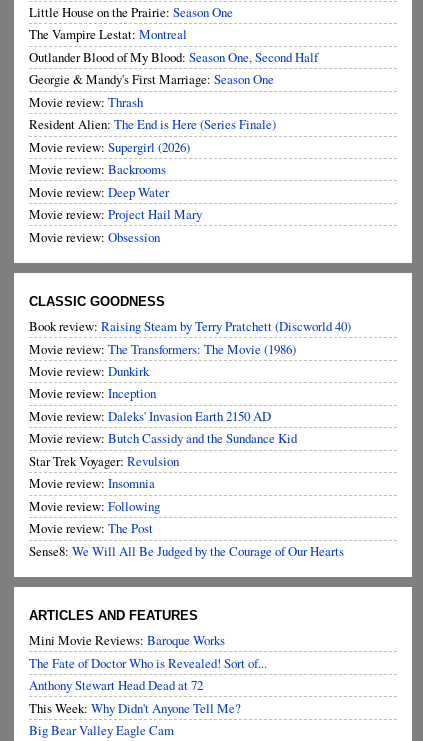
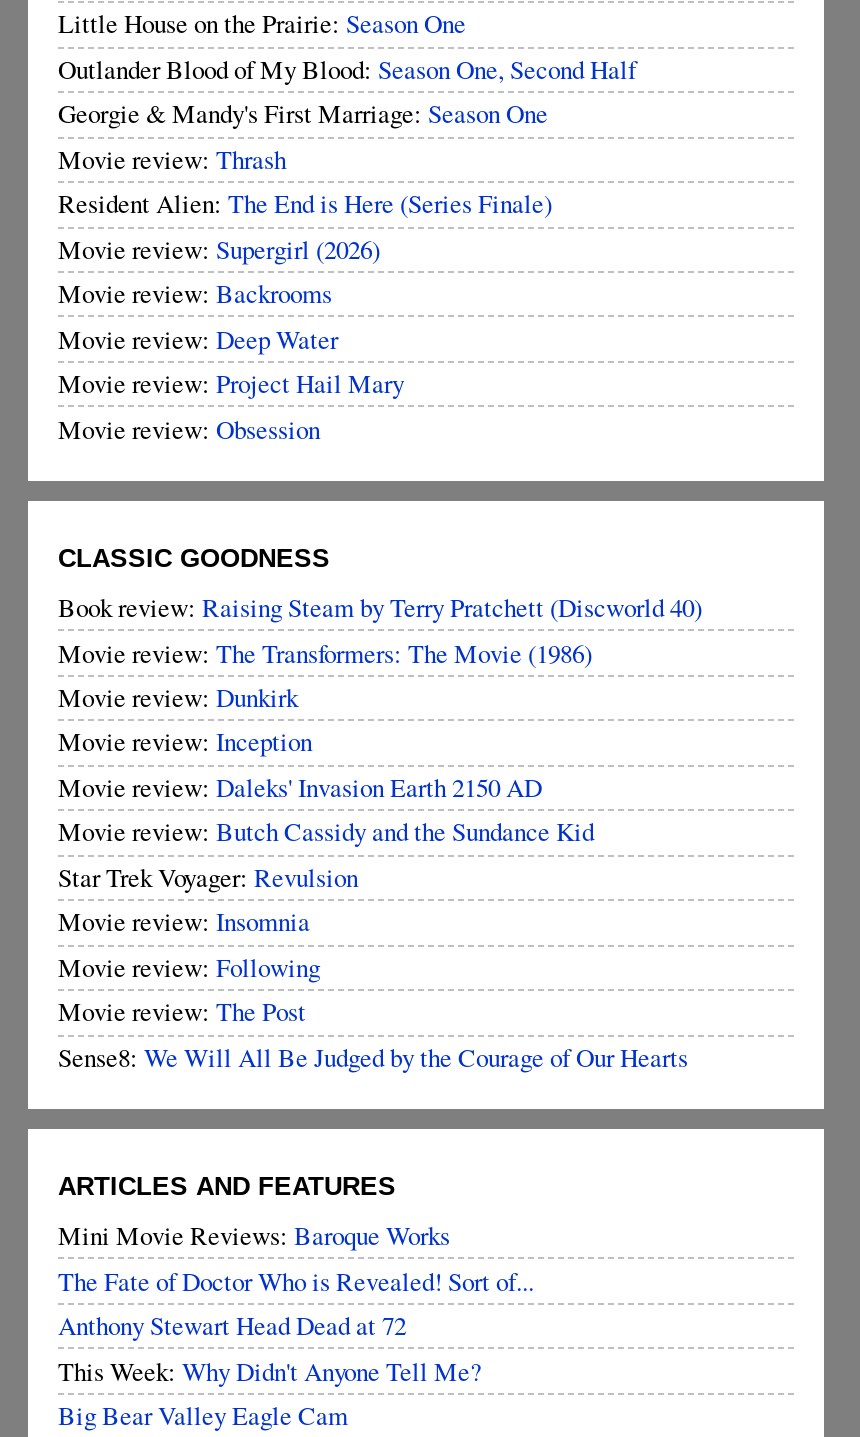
[29,25,187,43] The Vampire Lestat: Montreal -> none

